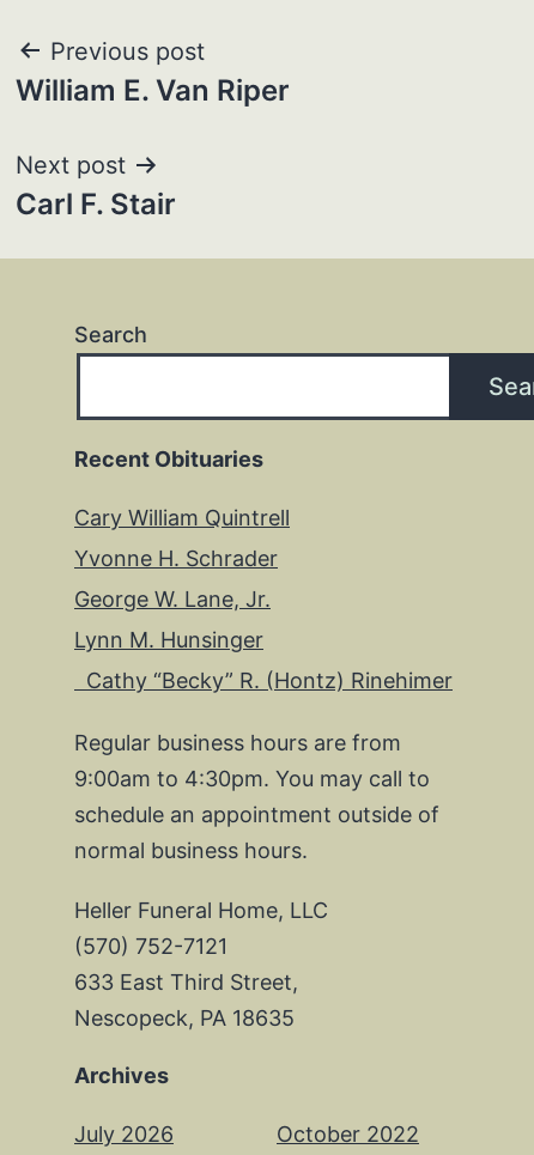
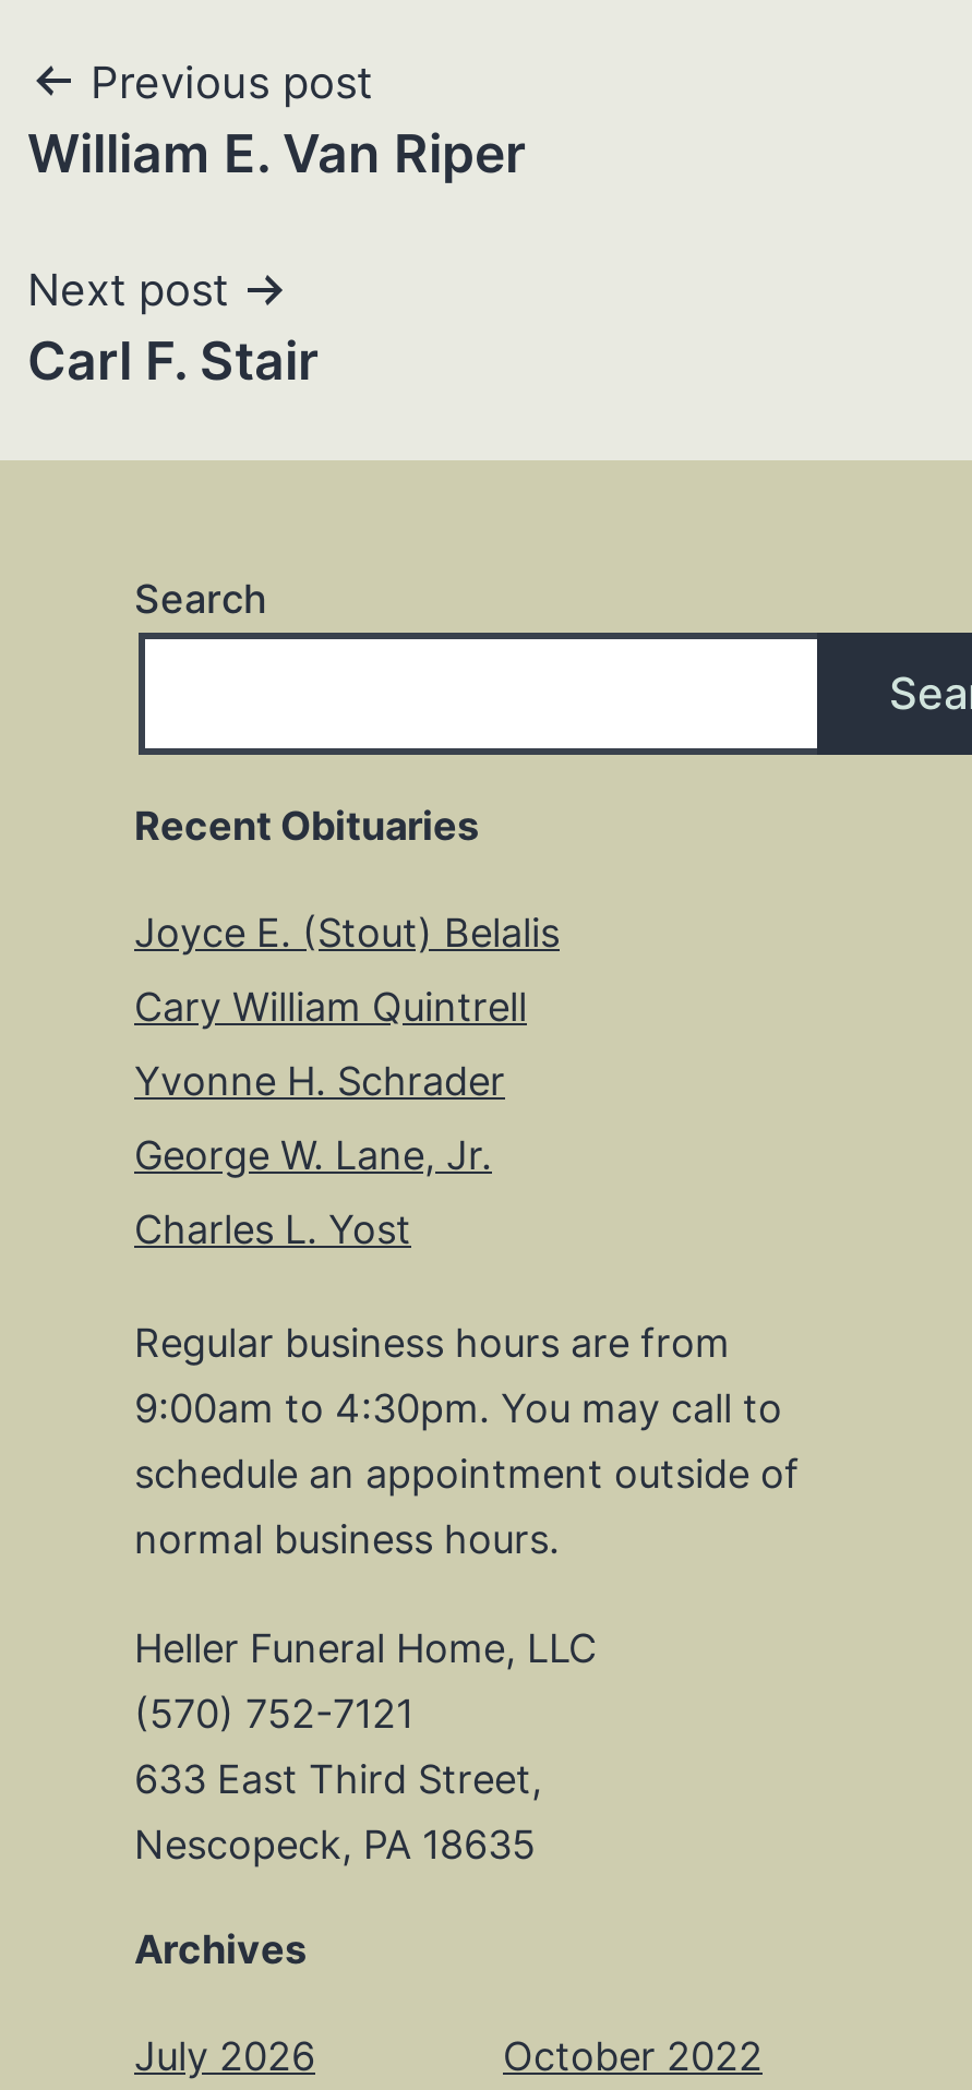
none -> [134,911,560,956] Joyce E. (Stout) Belalis
moved [74,506,290,612] -> [134,985,527,1179]: Cary William Quintrell | Yvonne H. Schrader | George W. Lane, Jr.
[74,628,453,693] Lynn M. Hunsinger | Cathy “Becky” R. (Hontz) Rinehimer -> [134,1207,411,1253] Charles L. Yost

